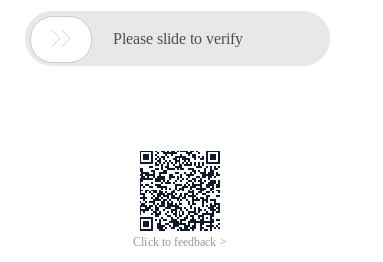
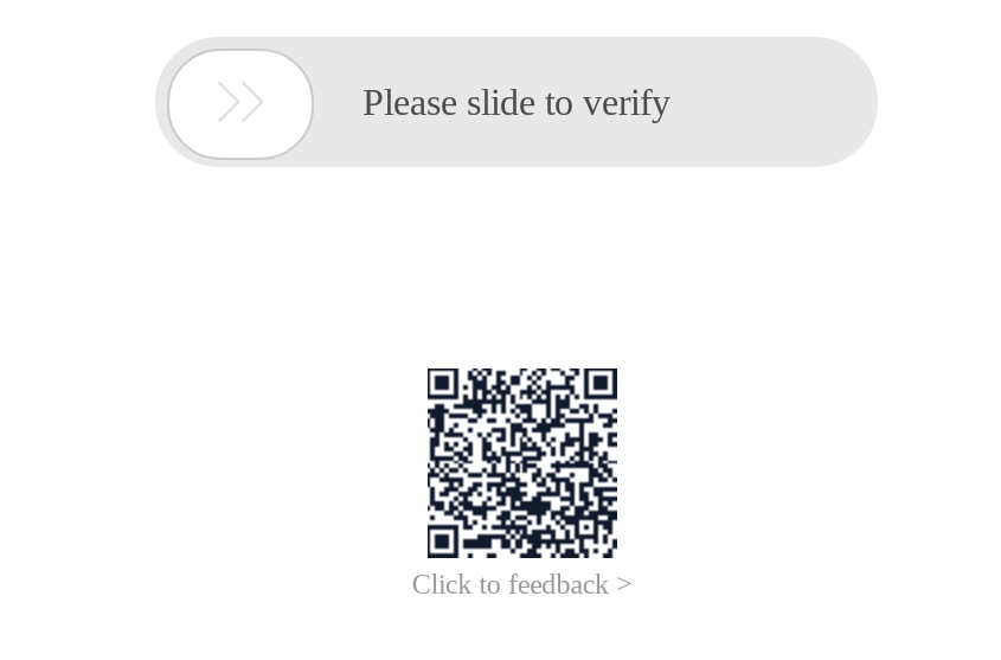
[140,150,221,232] [image] -> [425,366,620,560] [image]

